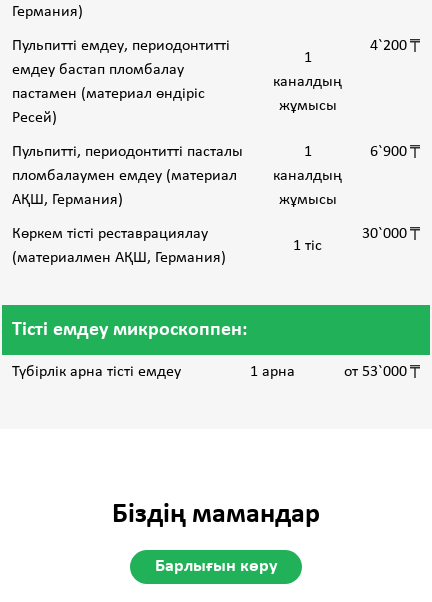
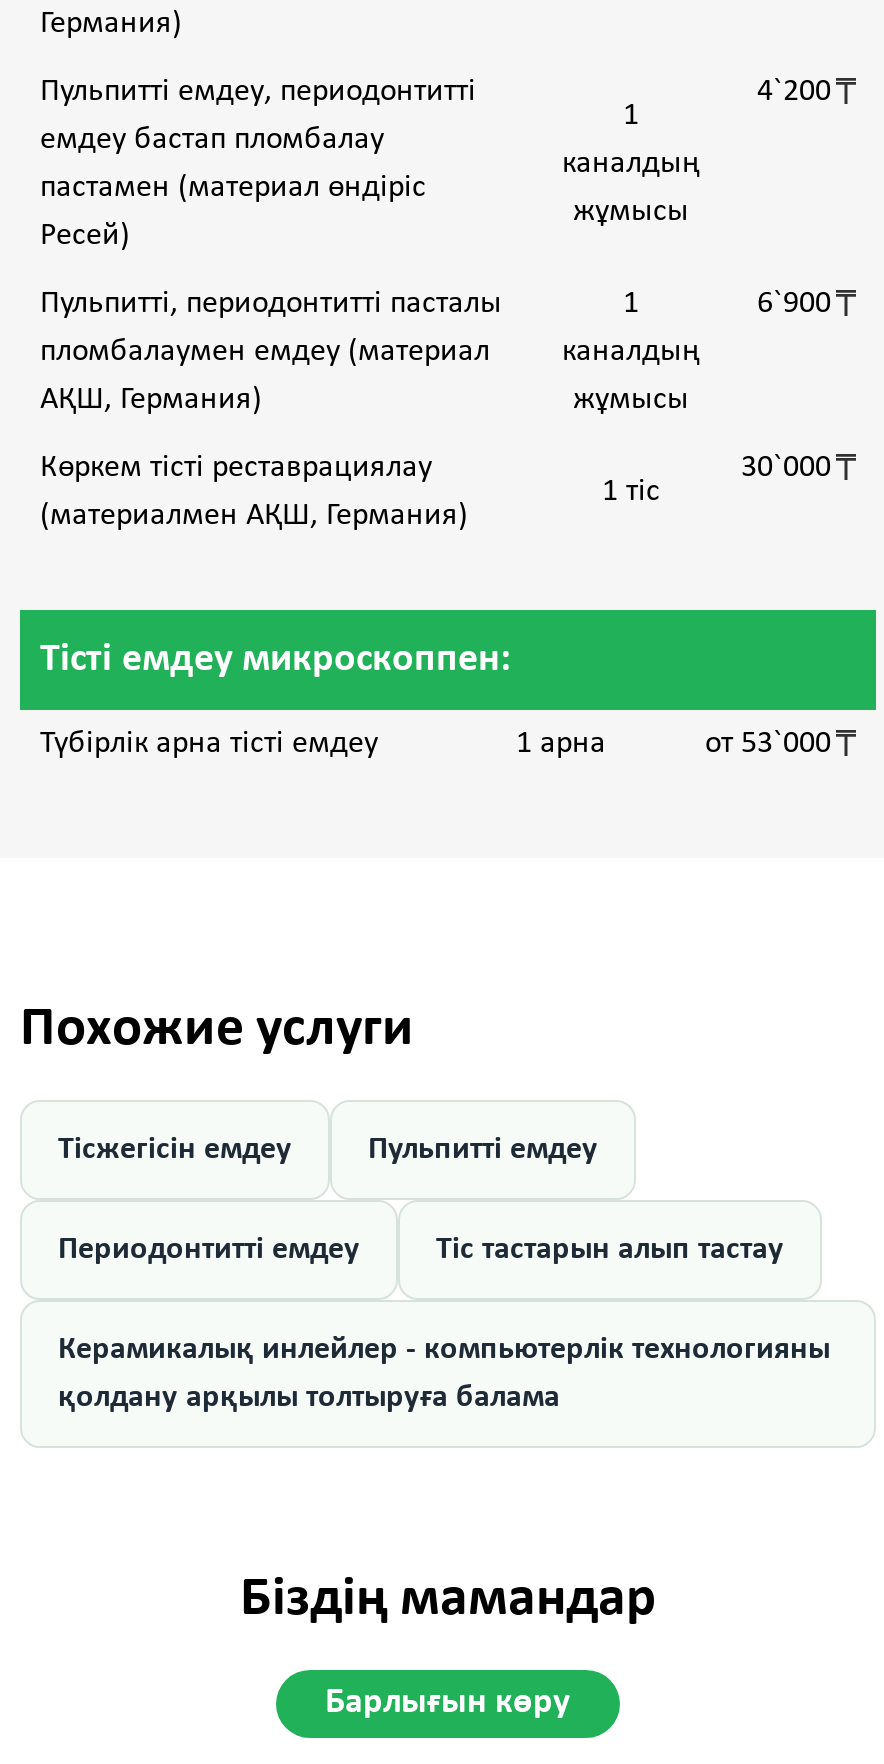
none -> [20,1001,830,1413] Похожие услуги | Тісжегісін емдеу | Пульпитті емдеу | Периодонтитті емдеу | Тіс тастарын алып тастау | Керамикалық инлейлер - компьютерлік технологияны | қолдану арқылы толтыруға балама

